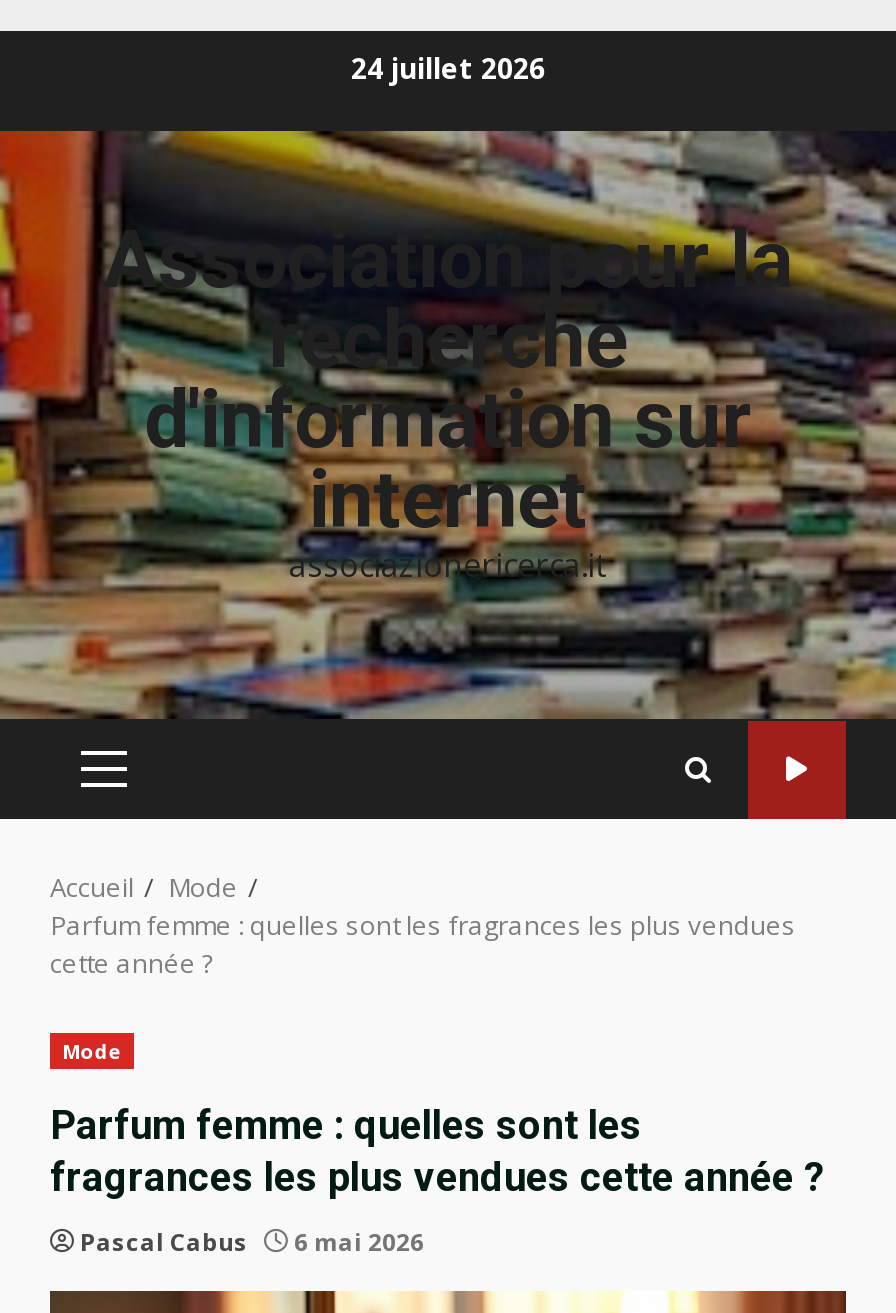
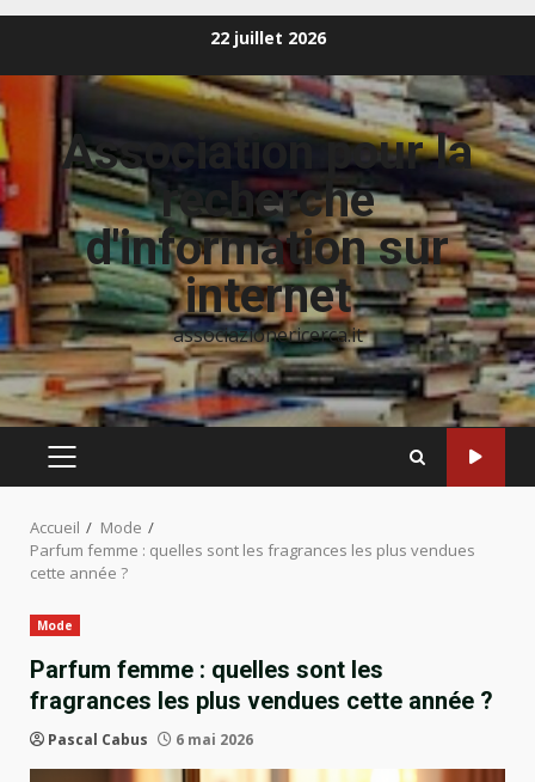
[351,48,545,86] 24 juillet 2026 -> [210,26,325,48] 22 juillet 2026

